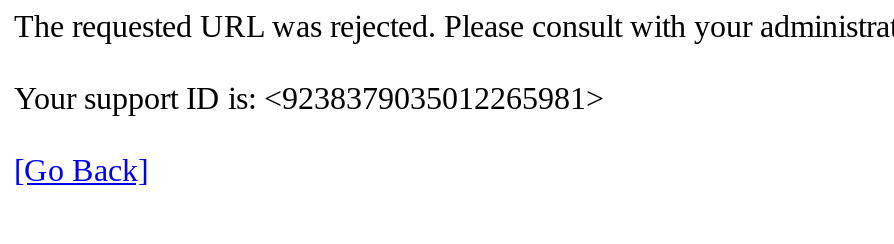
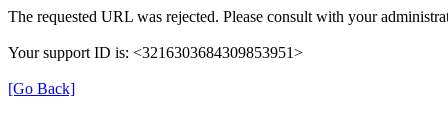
[14,81,604,115] Your support ID is: <9238379035012265981> -> [8,44,303,61] Your support ID is: <3216303684309853951>

